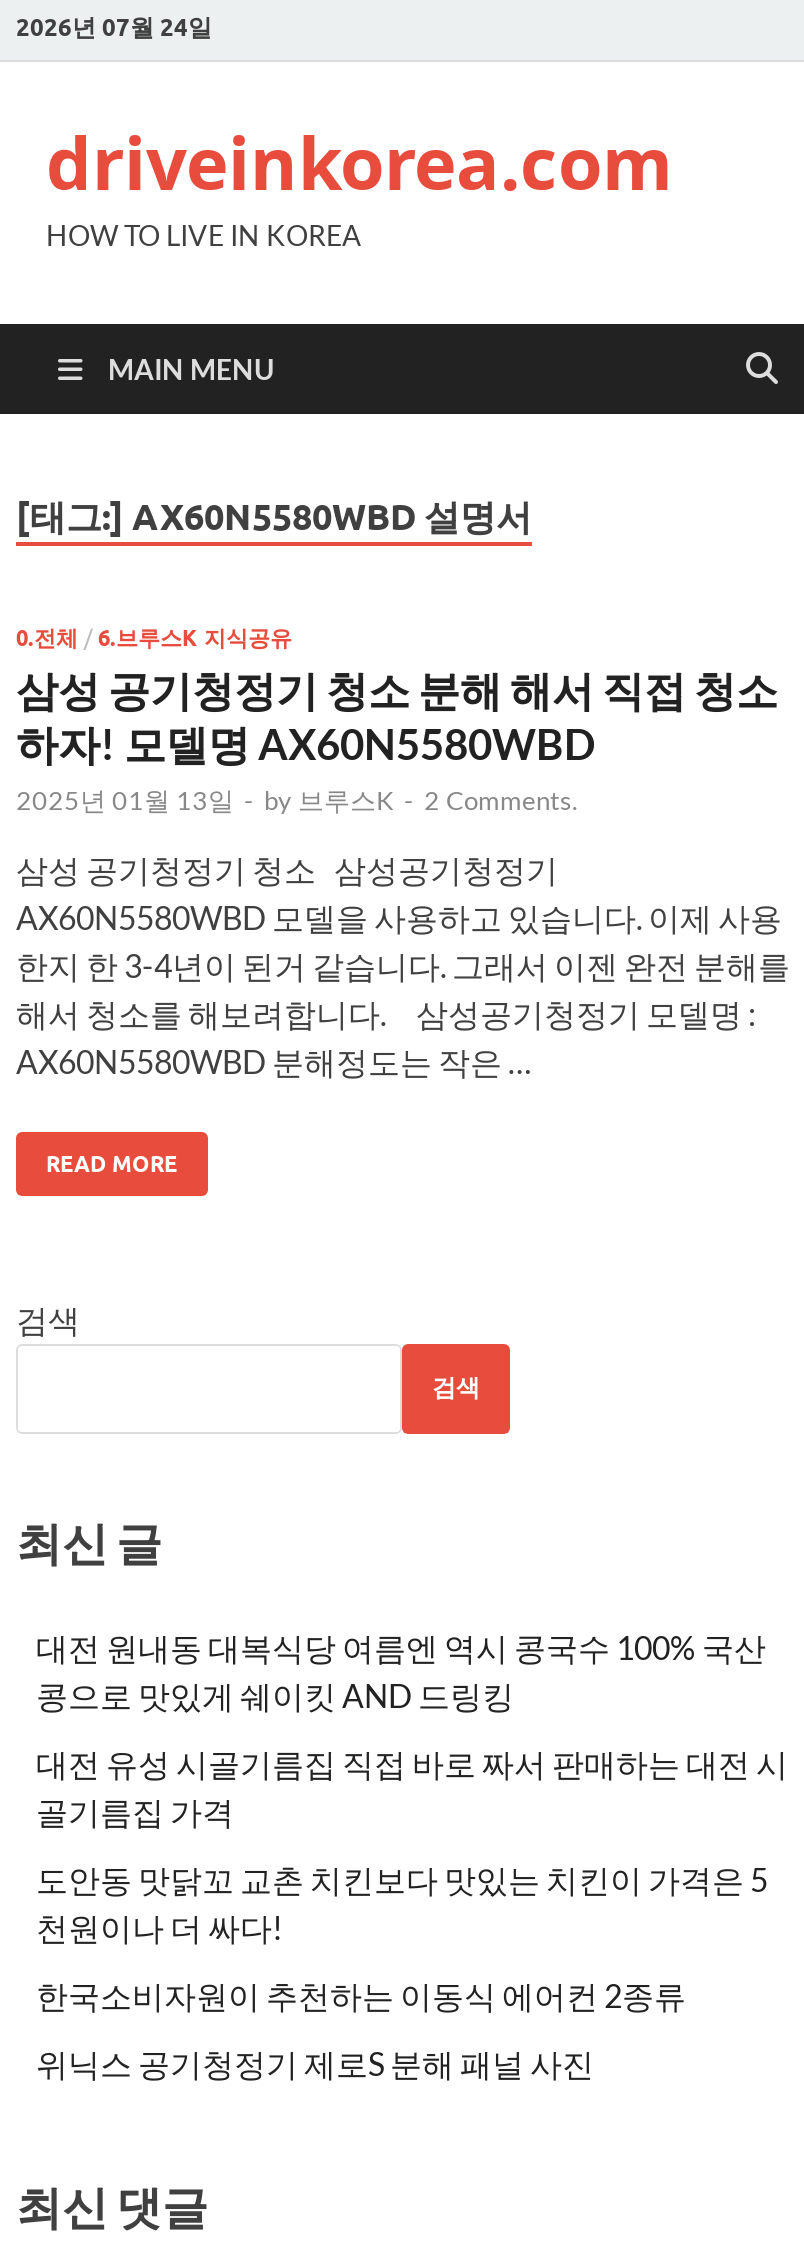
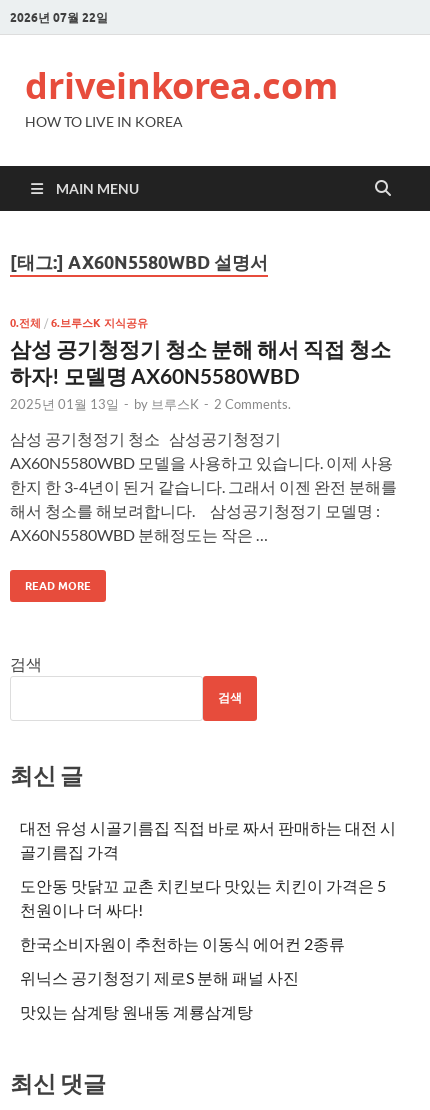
[16,11,212,41] 2026년 07월 24일 -> [10,9,108,24] 2026년 07월 22일
[36,1627,766,1713] 대전 원내동 대복식당 여름엔 역시 콩국수 100% 국산 | 콩으로 맛있게 쉐이킷 AND 드링킹 -> none
moved [36,1743,788,2081] -> [20,817,396,986]: 대전 유성 시골기름집 직접 바로 짜서 판매하는 대전 시 | 골기름집 가격 | 도안동 맛닭꼬 교촌 치킨보다 맛있는 치킨이 가격은 5 | 천원이나 더 싸다! | 한국소비자원이 추천하는 이동식 에어컨 2종류 | 위닉스 공기청정기 제로S 분해 패널 사진
none -> [20,1001,253,1020] 맛있는 삼계탕 원내동 계룡삼계탕

